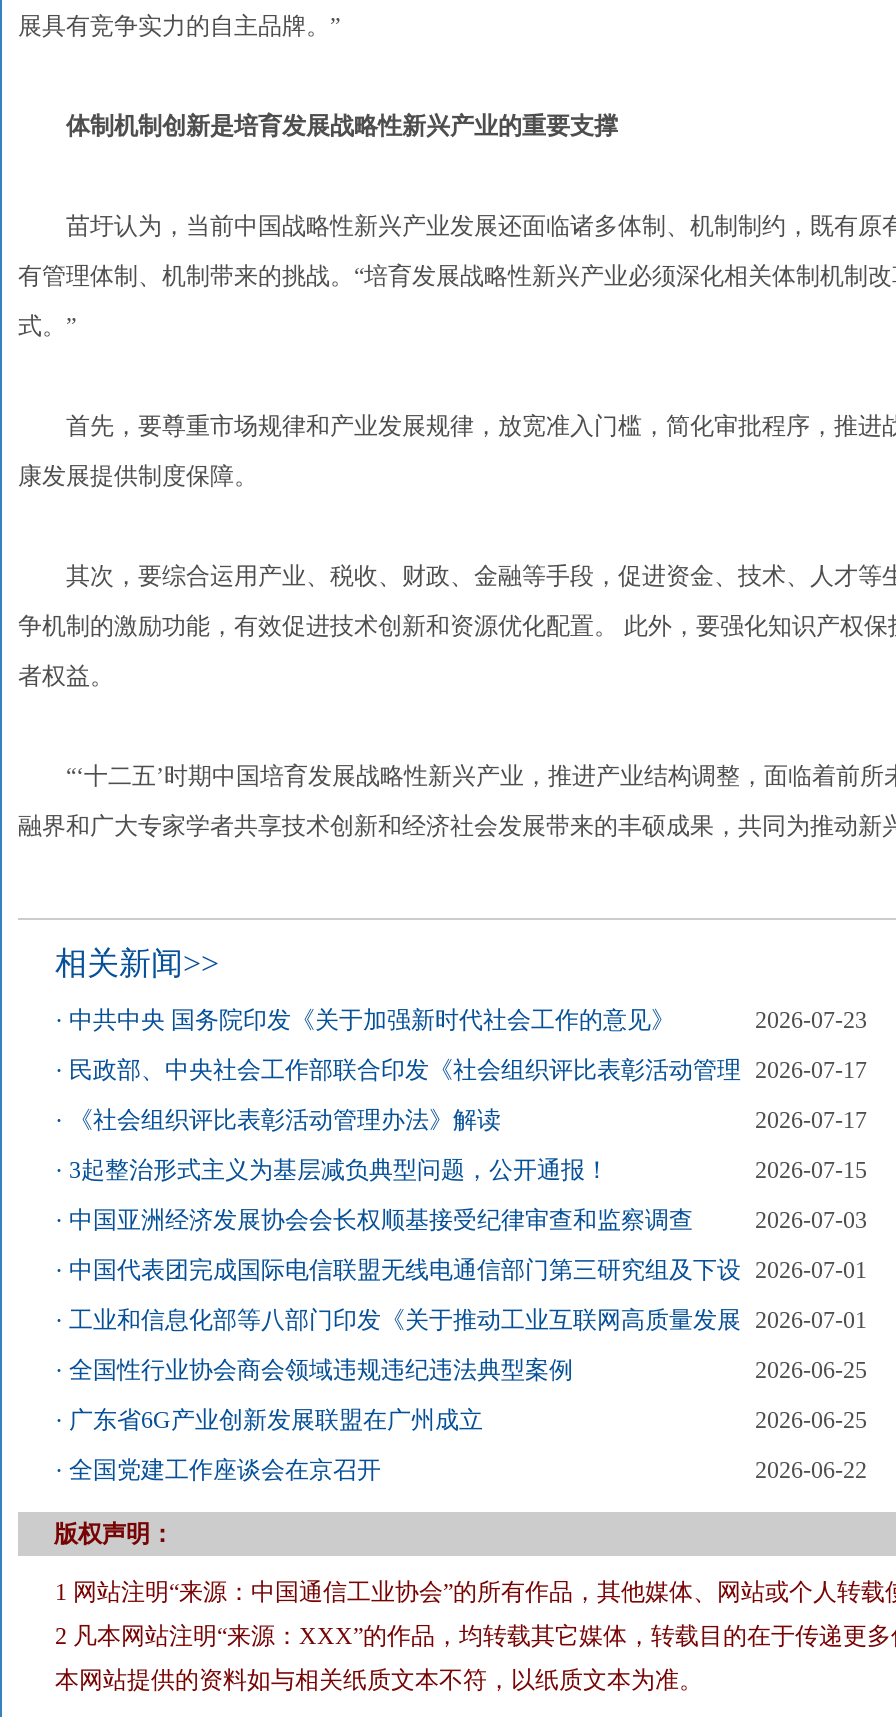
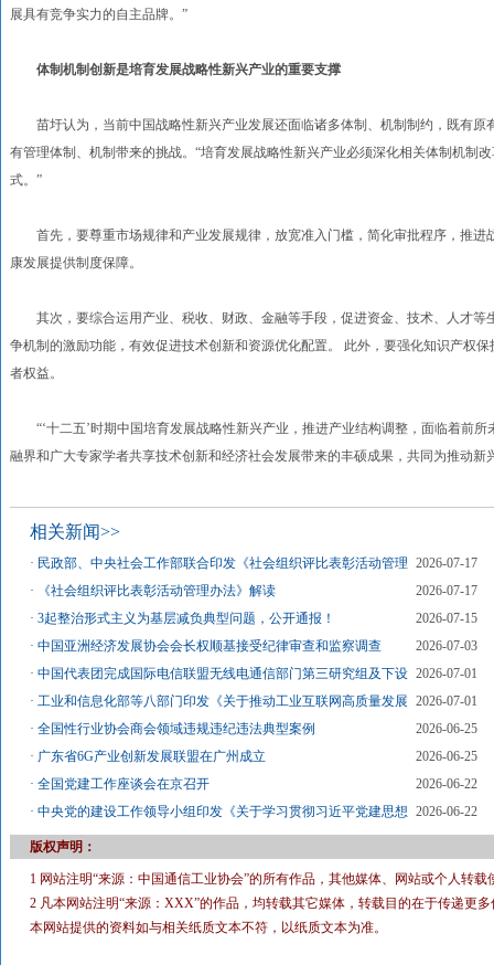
[55,1006,867,1034] ·中共中央 国务院印发《关于加强新时代社会工作的意见》 | 2026-07-23 -> none
moved [55,1056,867,1484] -> [30,555,478,792]: ·民政部、中央社会工作部联合印发《社会组织评比表彰活动管理 2026-07-17 | ·《社会组织评比表彰活动管理办法》解读 | 2026-07-17 | ... | ·全国党建工作座谈会在京召开 | 2026-06-22
none -> [30,804,478,819] ·中央党的建设工作领导小组印发《关于学习贯彻习近平党建思想 2026-06-22

